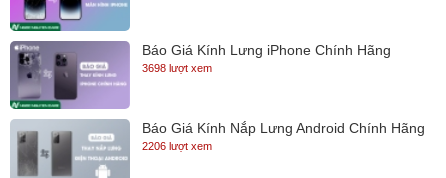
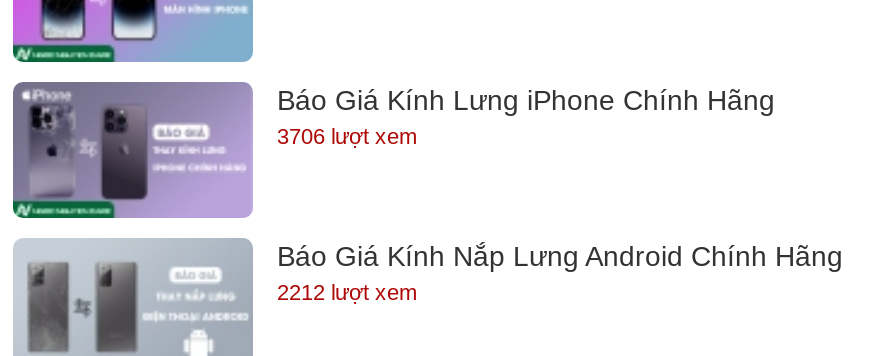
[142,62,212,74] 3698 lượt xem -> [277,124,417,148] 3706 lượt xem
[142,140,212,152] 2206 lượt xem -> [277,280,417,304] 2212 lượt xem

